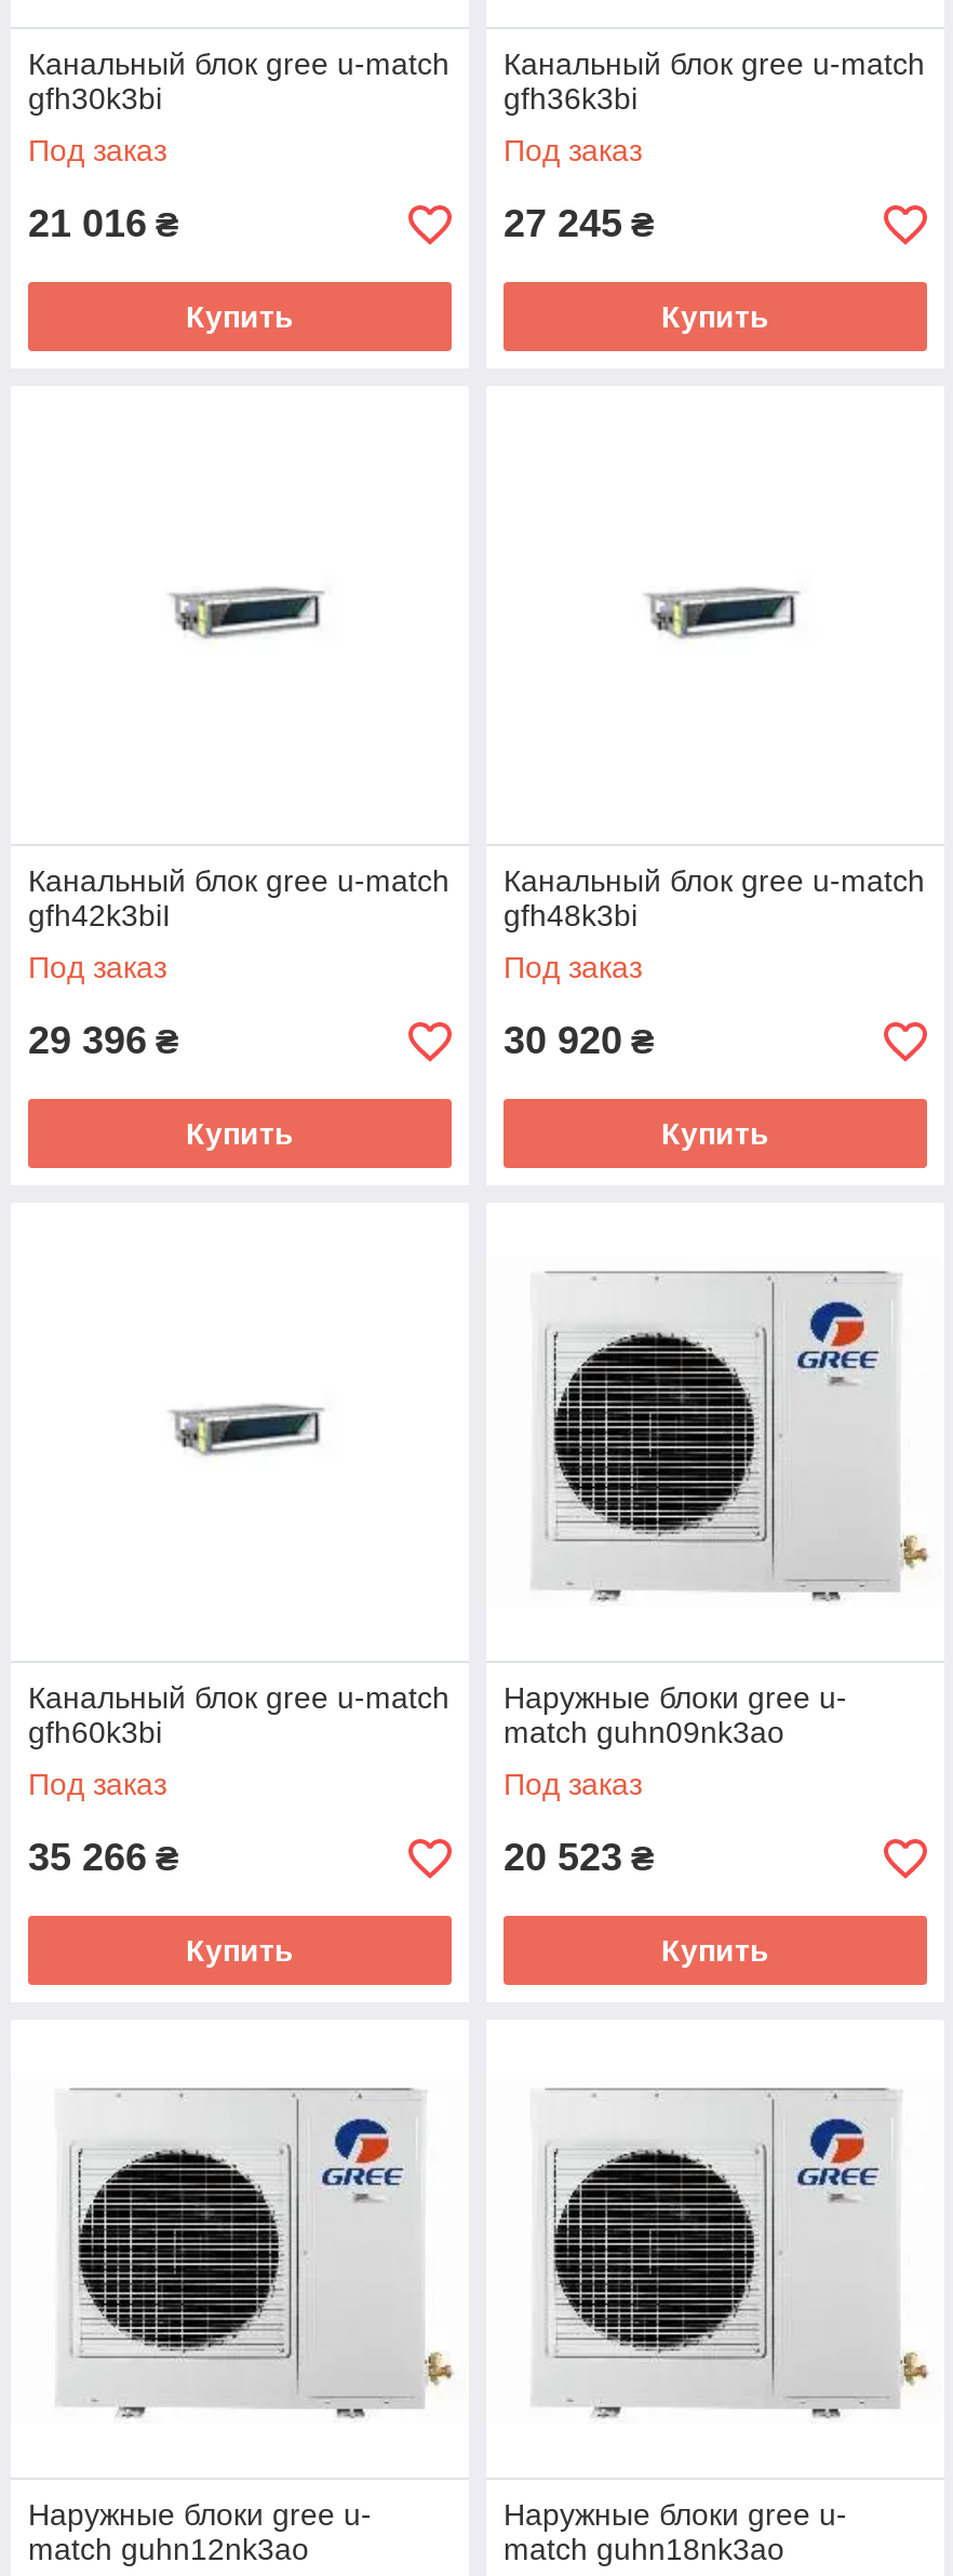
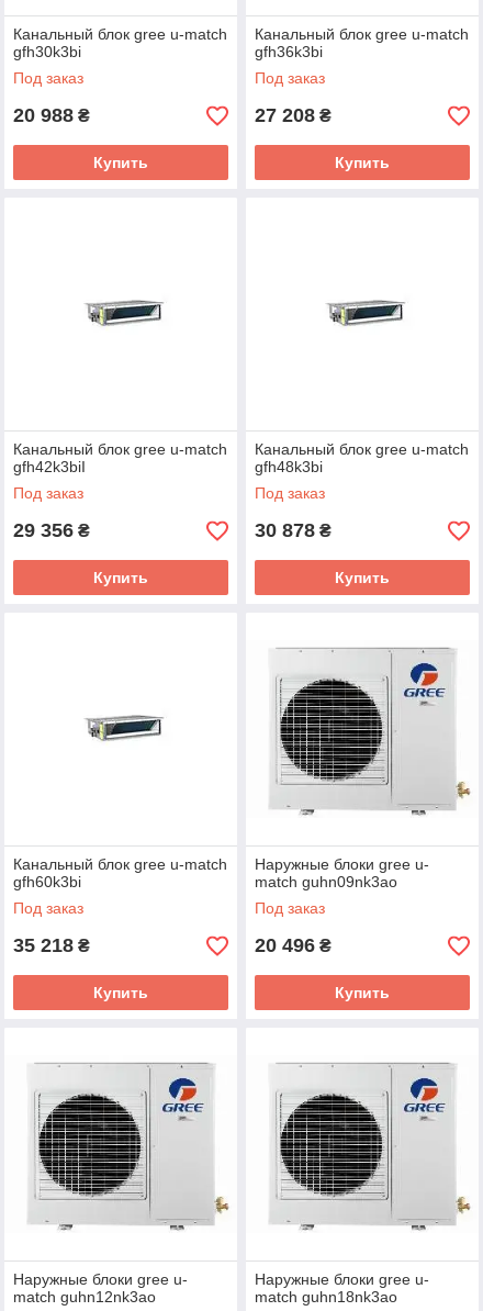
[28,202,179,245] 21 016 ₴ -> [13,104,90,126] 20 988 ₴
[504,202,655,245] 27 245 ₴ -> [255,104,332,126] 27 208 ₴
[28,1019,179,1062] 29 396 ₴ -> [13,519,90,541] 29 356 ₴
[504,1019,655,1062] 30 920 ₴ -> [255,519,332,541] 30 878 ₴
[28,1836,179,1879] 35 266 ₴ -> [13,934,90,956] 35 218 ₴
[504,1836,655,1879] 20 523 ₴ -> [255,934,332,956] 20 496 ₴

